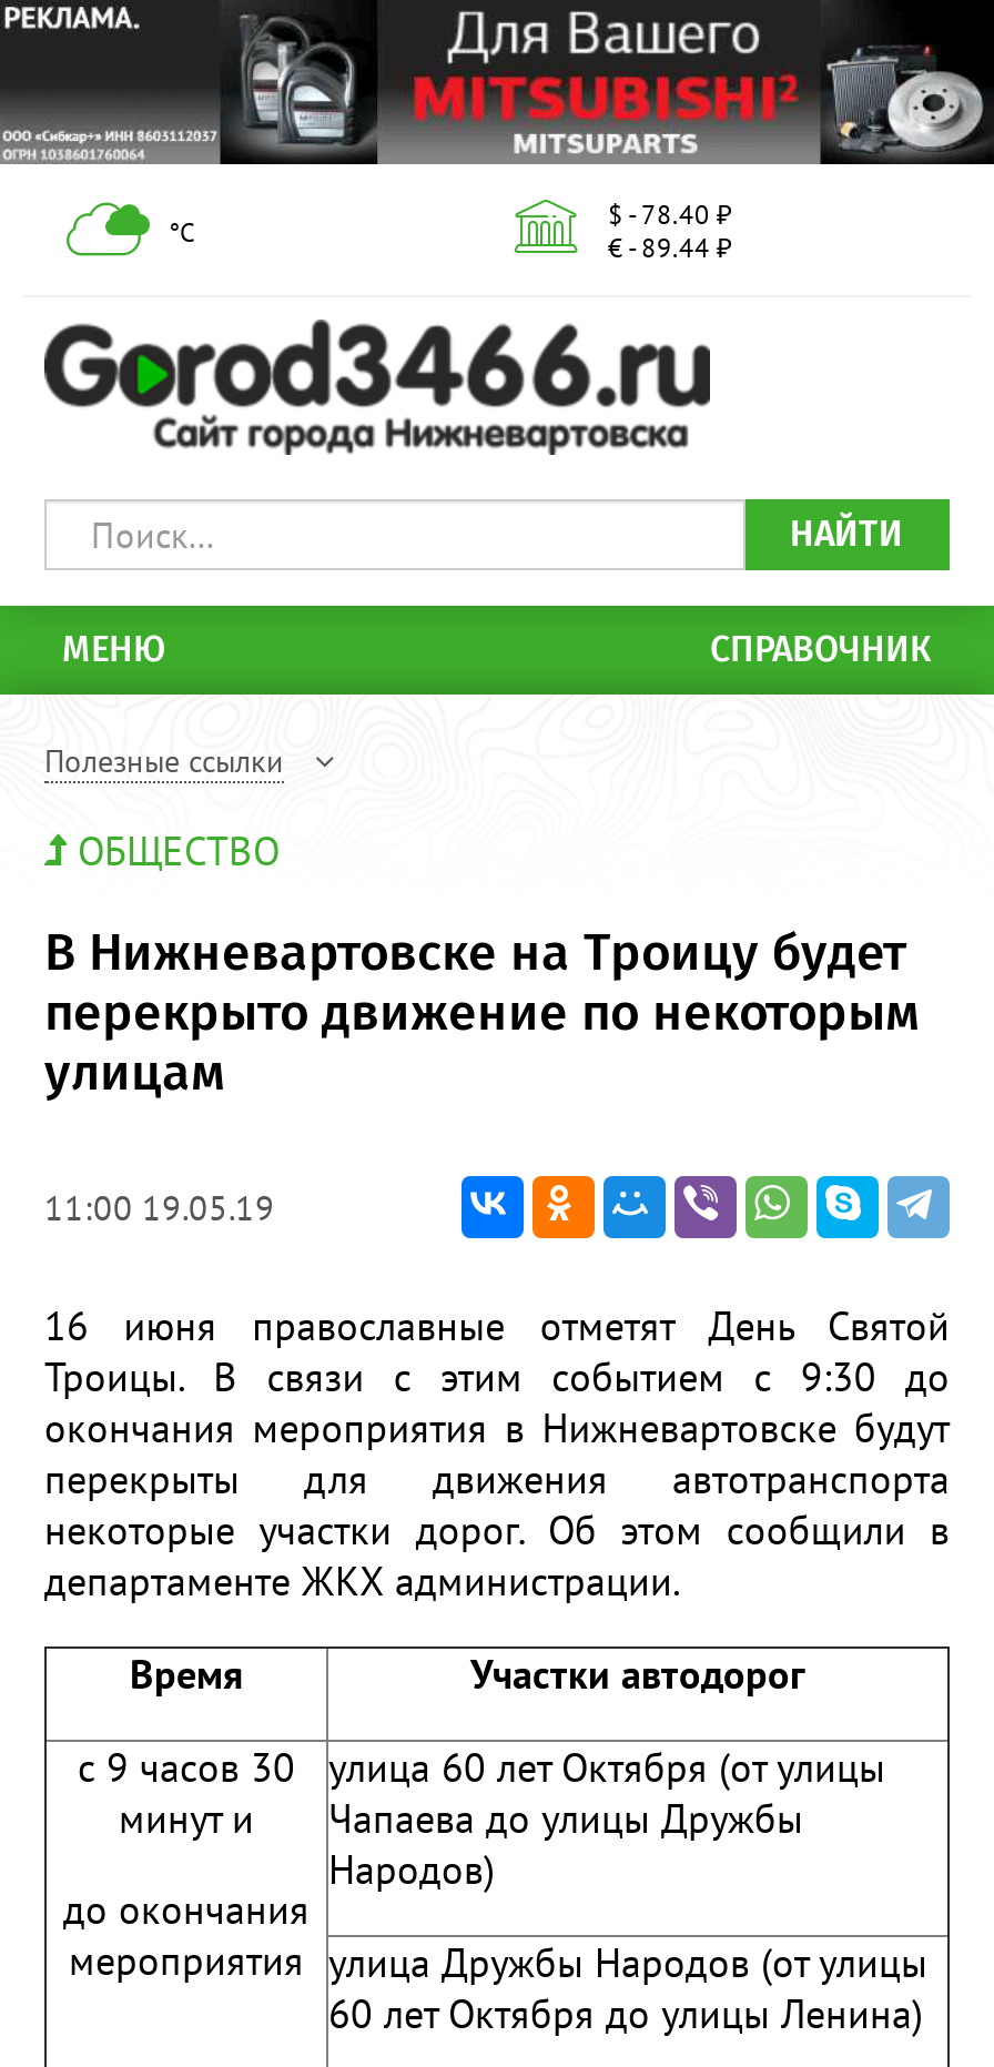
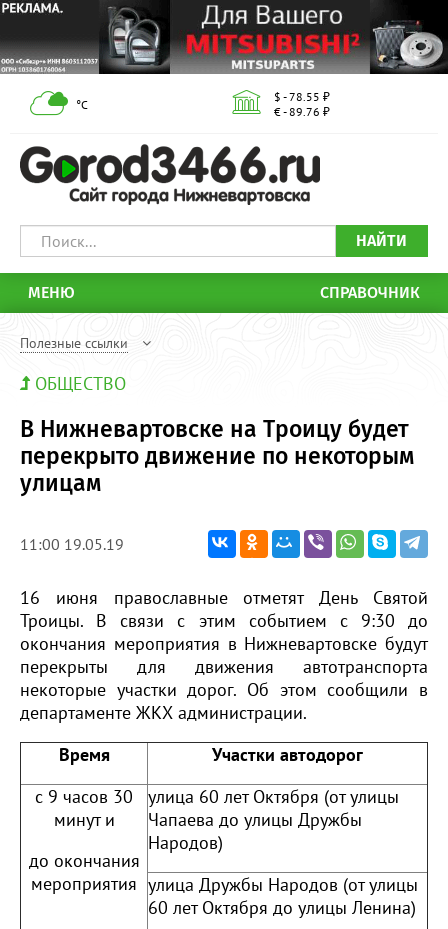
[608,197,732,231] $ - 78.40 ₽ -> [274,89,330,104] $ - 78.55 ₽
[608,231,732,264] € - 89.44 ₽ -> [274,104,330,119] € - 89.76 ₽

